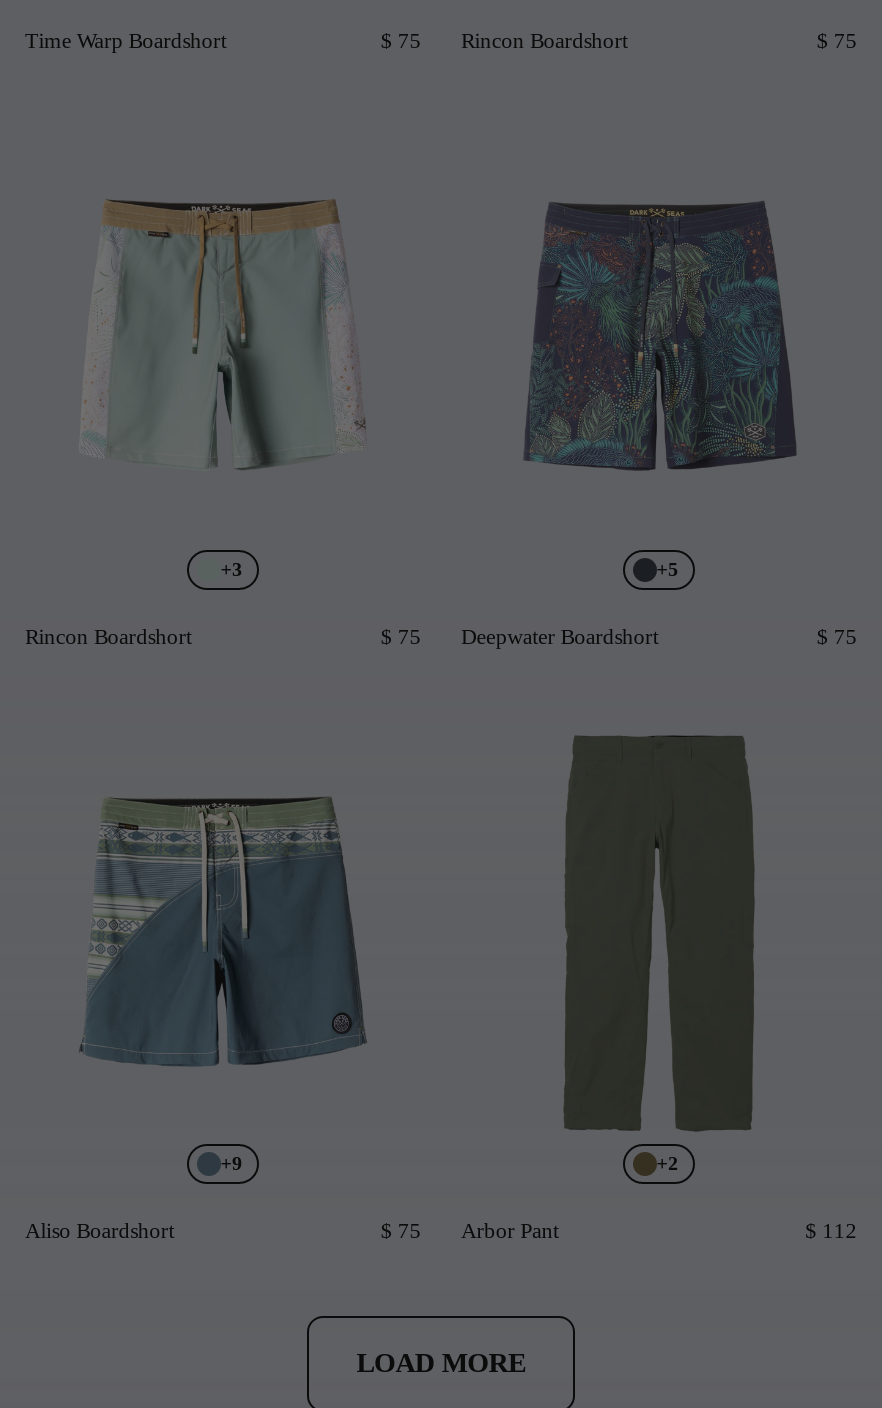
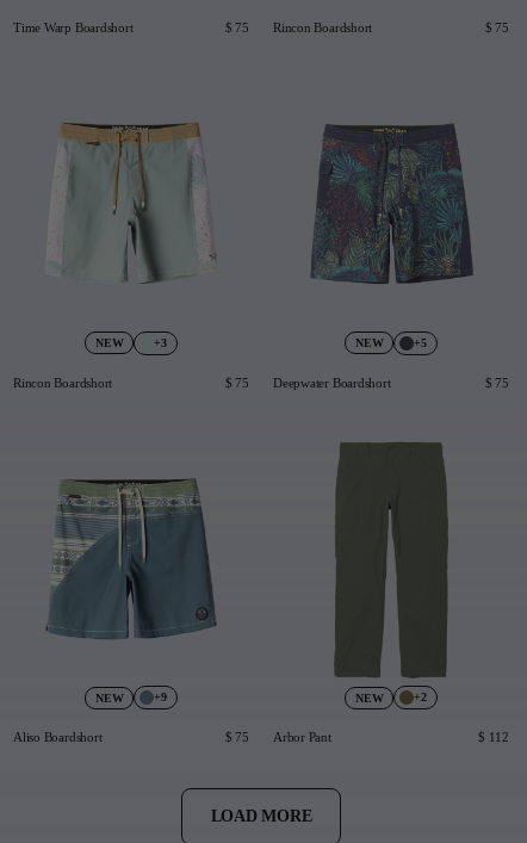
none -> [95,336,123,349] NEW
none -> [355,336,383,349] NEW
none -> [95,691,123,704] NEW
none -> [355,691,383,704] NEW

